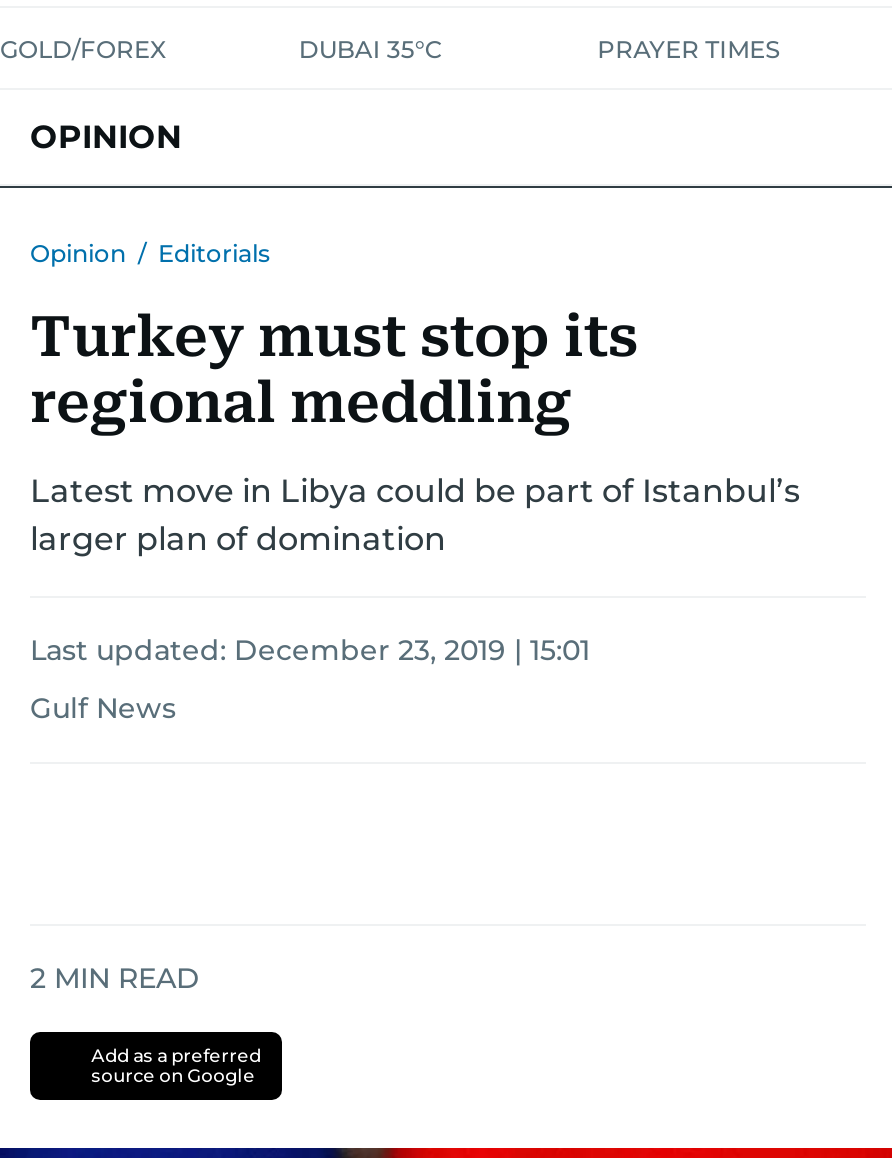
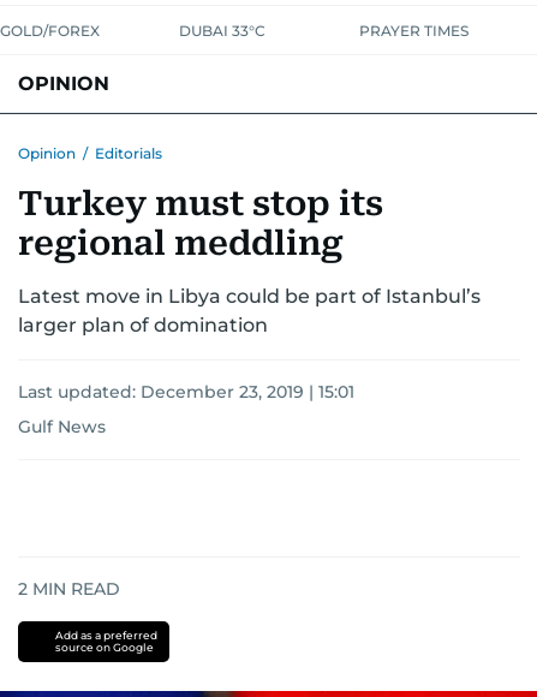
[299,34,443,64] DUBAI 35°C -> [179,22,266,40] DUBAI 33°C

